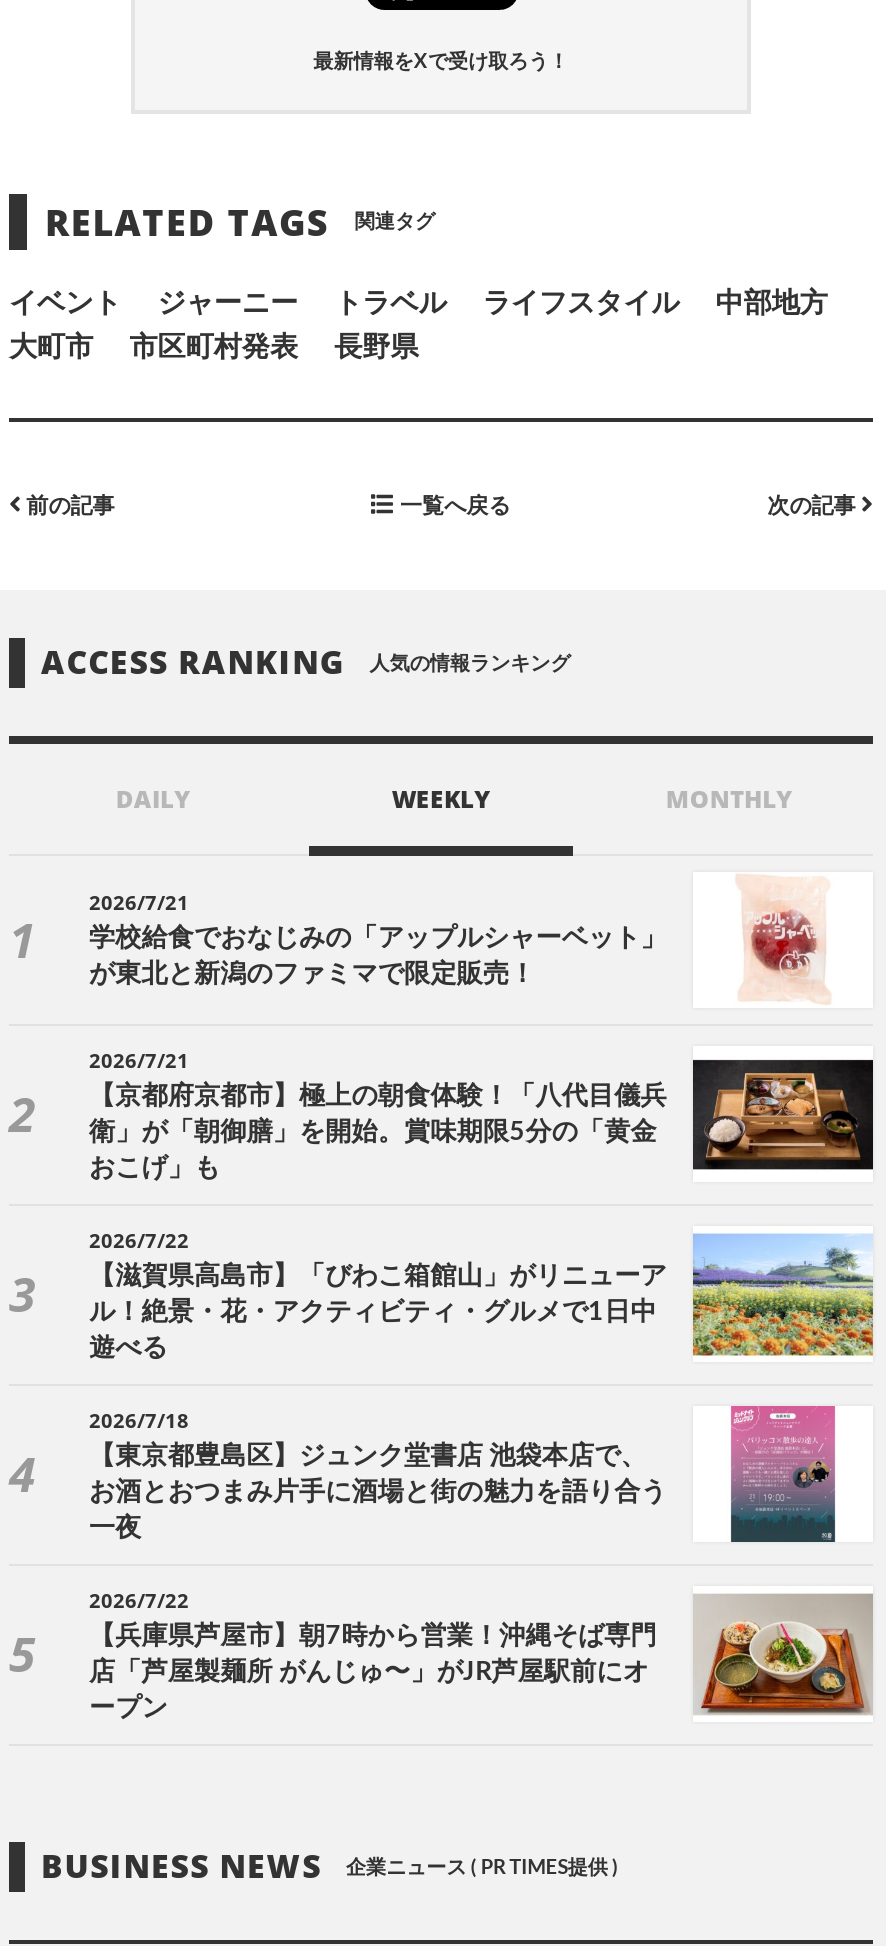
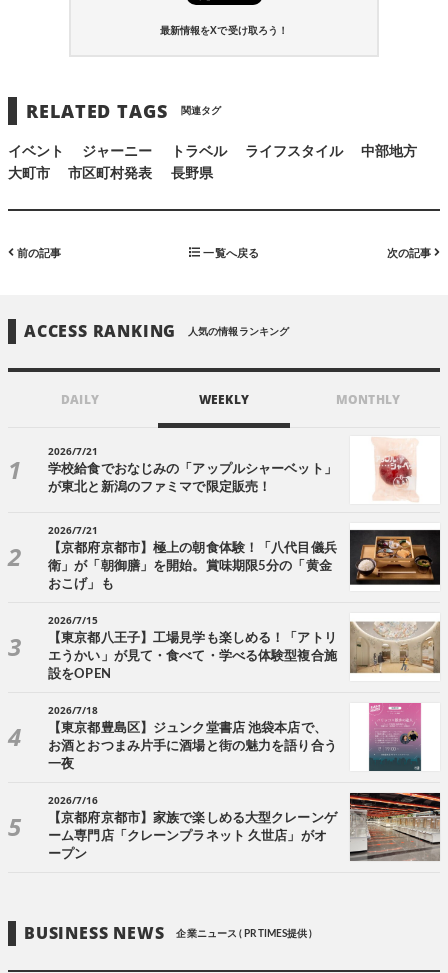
[89,1225,875,1361] [image] | 2026/7/22 | 【滋賀県高島市】「びわこ箱館山」がリニューア | ル！絶景・花・アクティビティ・グルメで1日中 | 遊べる -> [48,613,441,681] [image] | 2026/7/15 | 【東京都八王子】工場見学も楽しめる！「アトリ | エうかい」が見て・食べて・学べる体験型複合施 | 設をOPEN
[89,1585,189,1613] 2026/7/22 -> [48,793,98,807] 2026/7/16
[89,1586,873,1722] [image] | 【兵庫県芦屋市】朝7時から営業！沖縄そば専門 -> [48,792,441,862] [image] | 【京都府京都市】家族で楽しめる大型クレーンゲ
[89,1659,649,1685] 店「芦屋製麺所 がんじゅ〜」がJR芦屋駅前にオ -> [48,830,327,843] ーム専門店「クレーンプラネット 久世店」がオ

